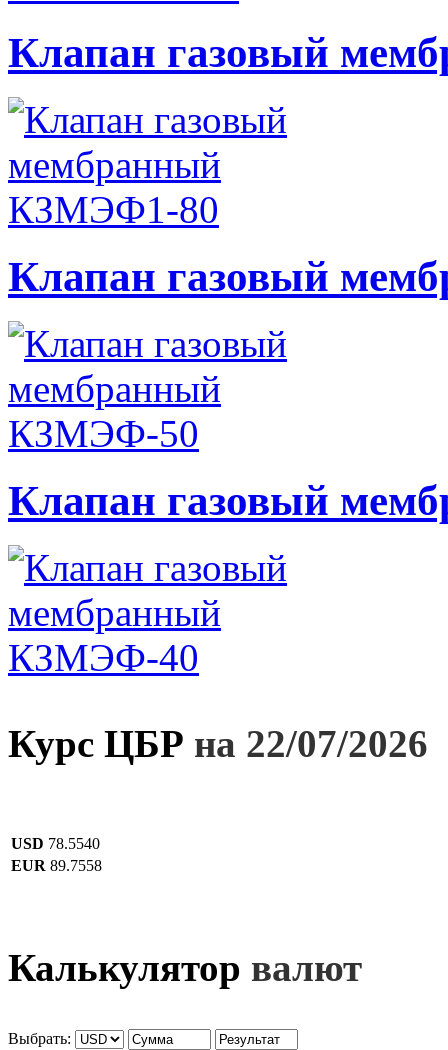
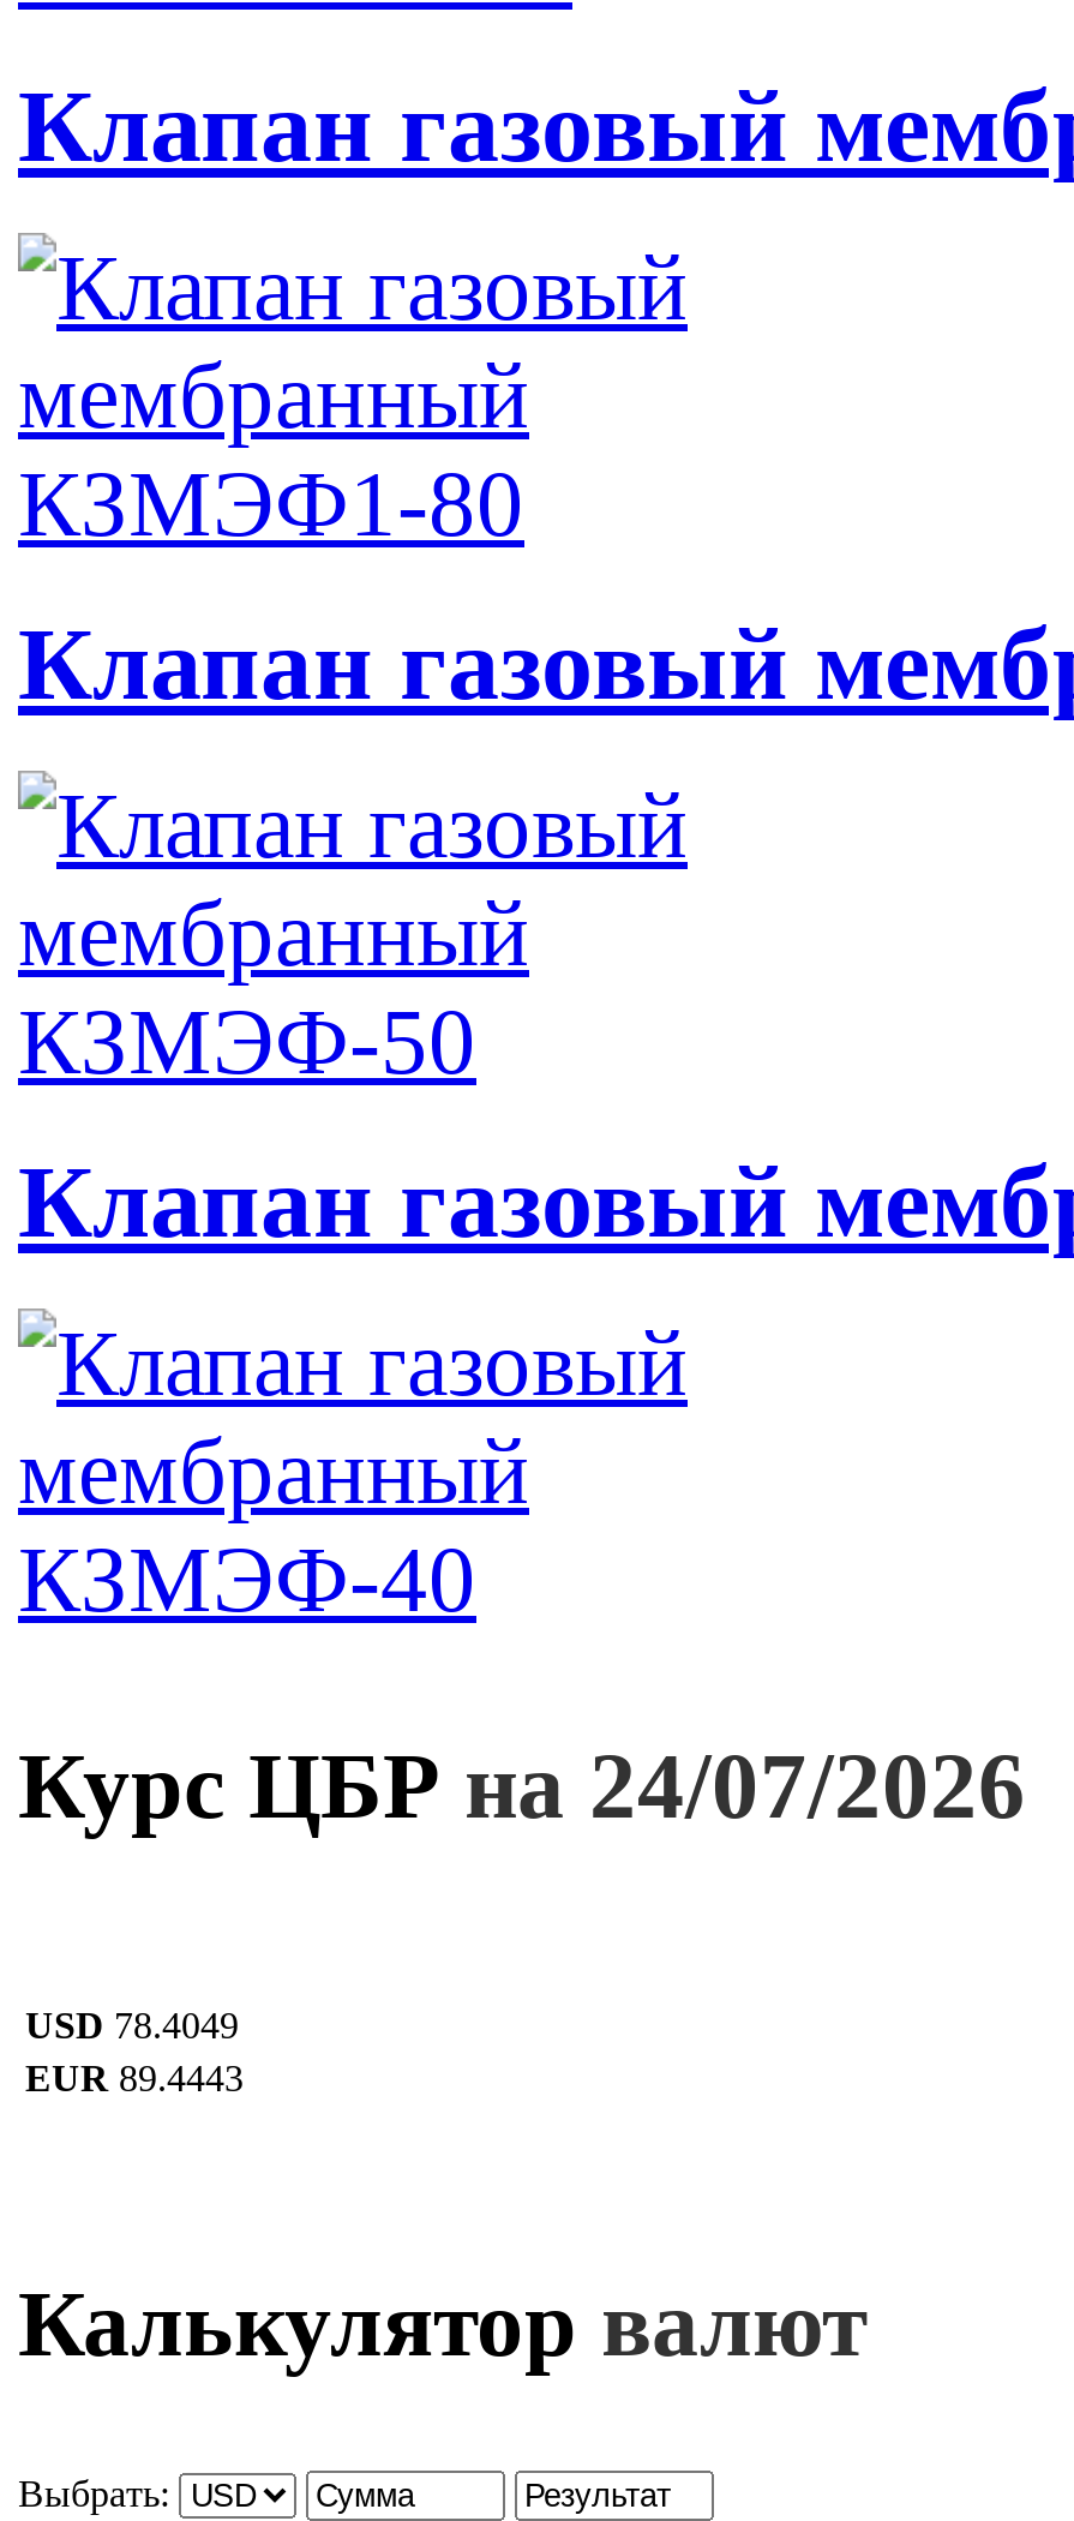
[8,722,428,765] Курс ЦБР на 22/07/2026 -> [18,1733,1026,1837] Курс ЦБР на 24/07/2026
[11,835,100,852] USD 78.5540 -> [25,2006,239,2046] USD 78.4049
[11,857,102,874] EUR 89.7558 -> [25,2058,244,2099] EUR 89.4443

